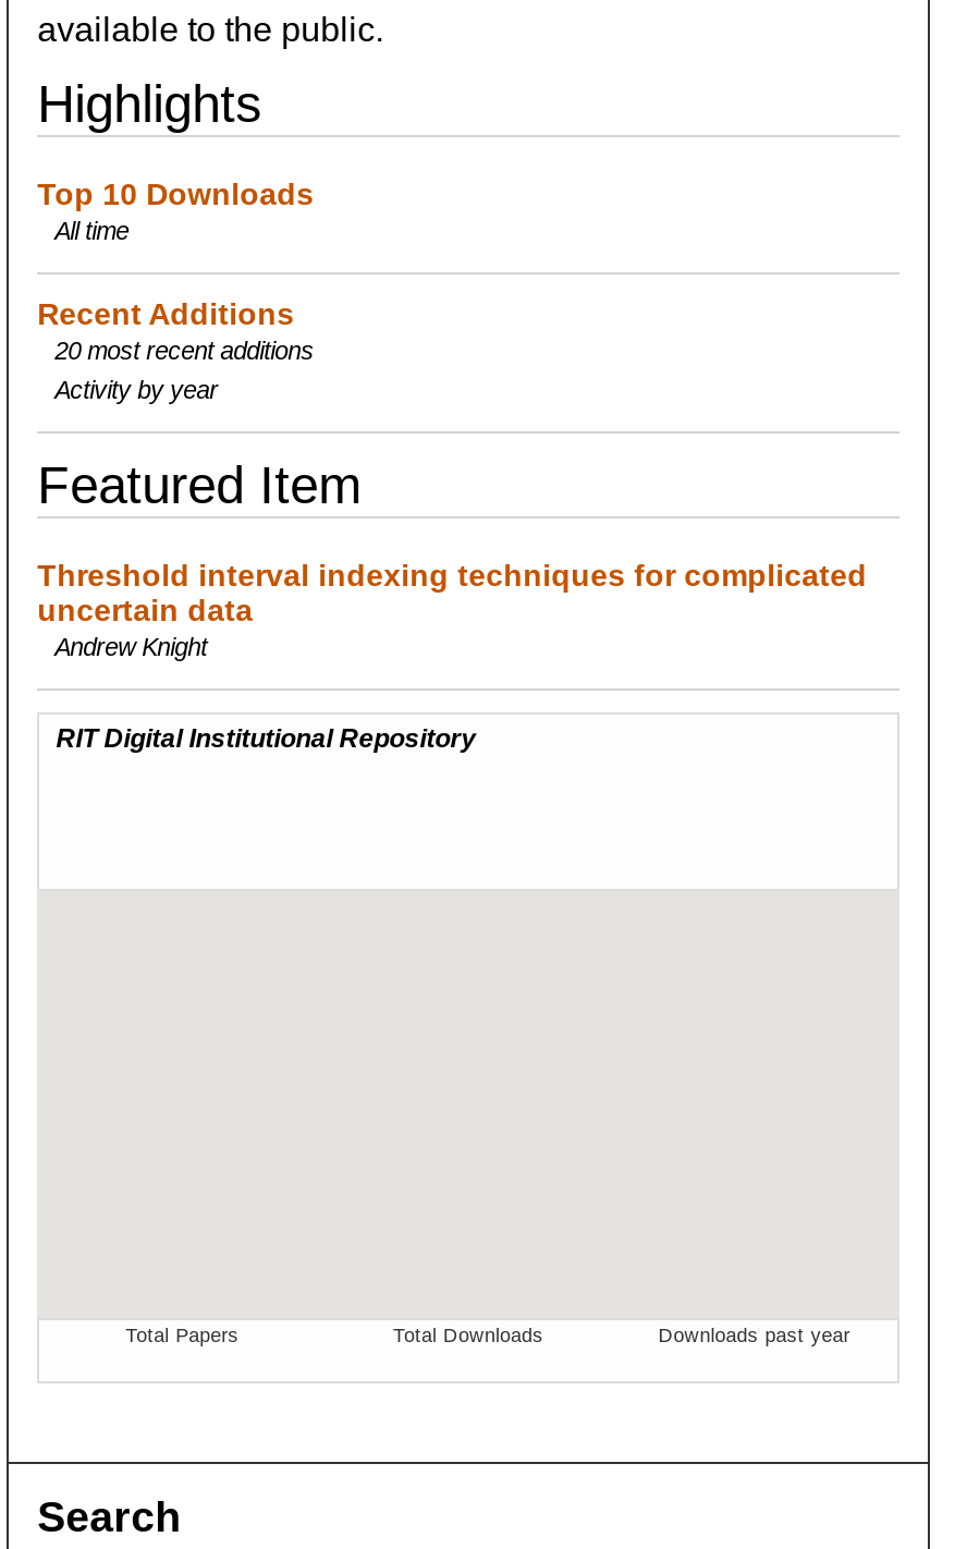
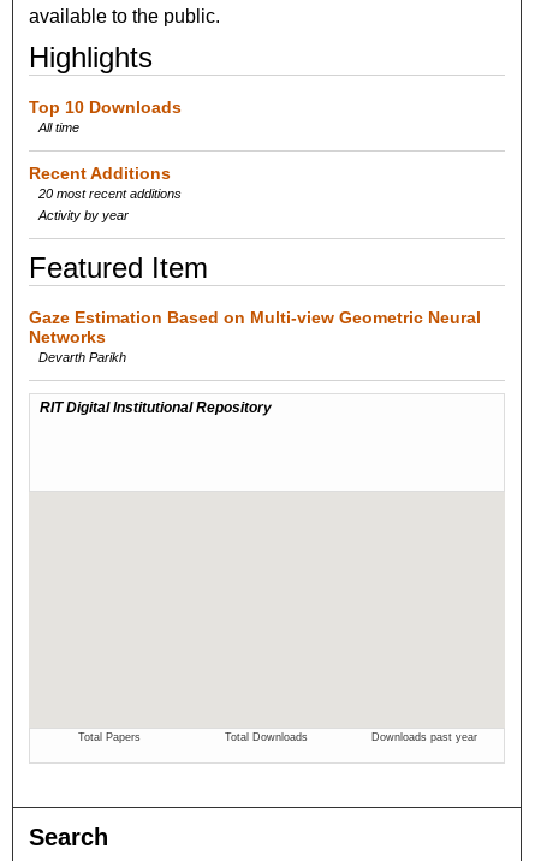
[37,557,867,660] Threshold interval indexing techniques for complicated | uncertain data | Andrew Knight -> [29,308,481,364] Gaze Estimation Based on Multi-view Geometric Neural | Networks | Devarth Parikh

